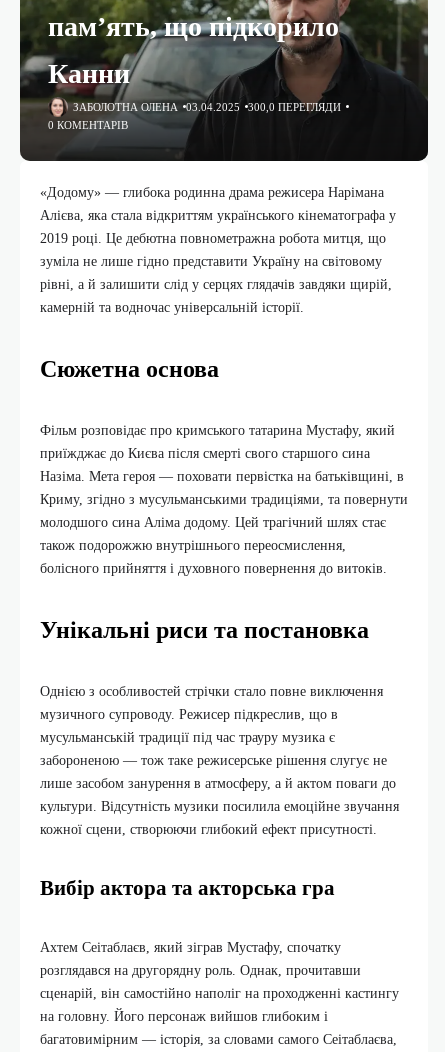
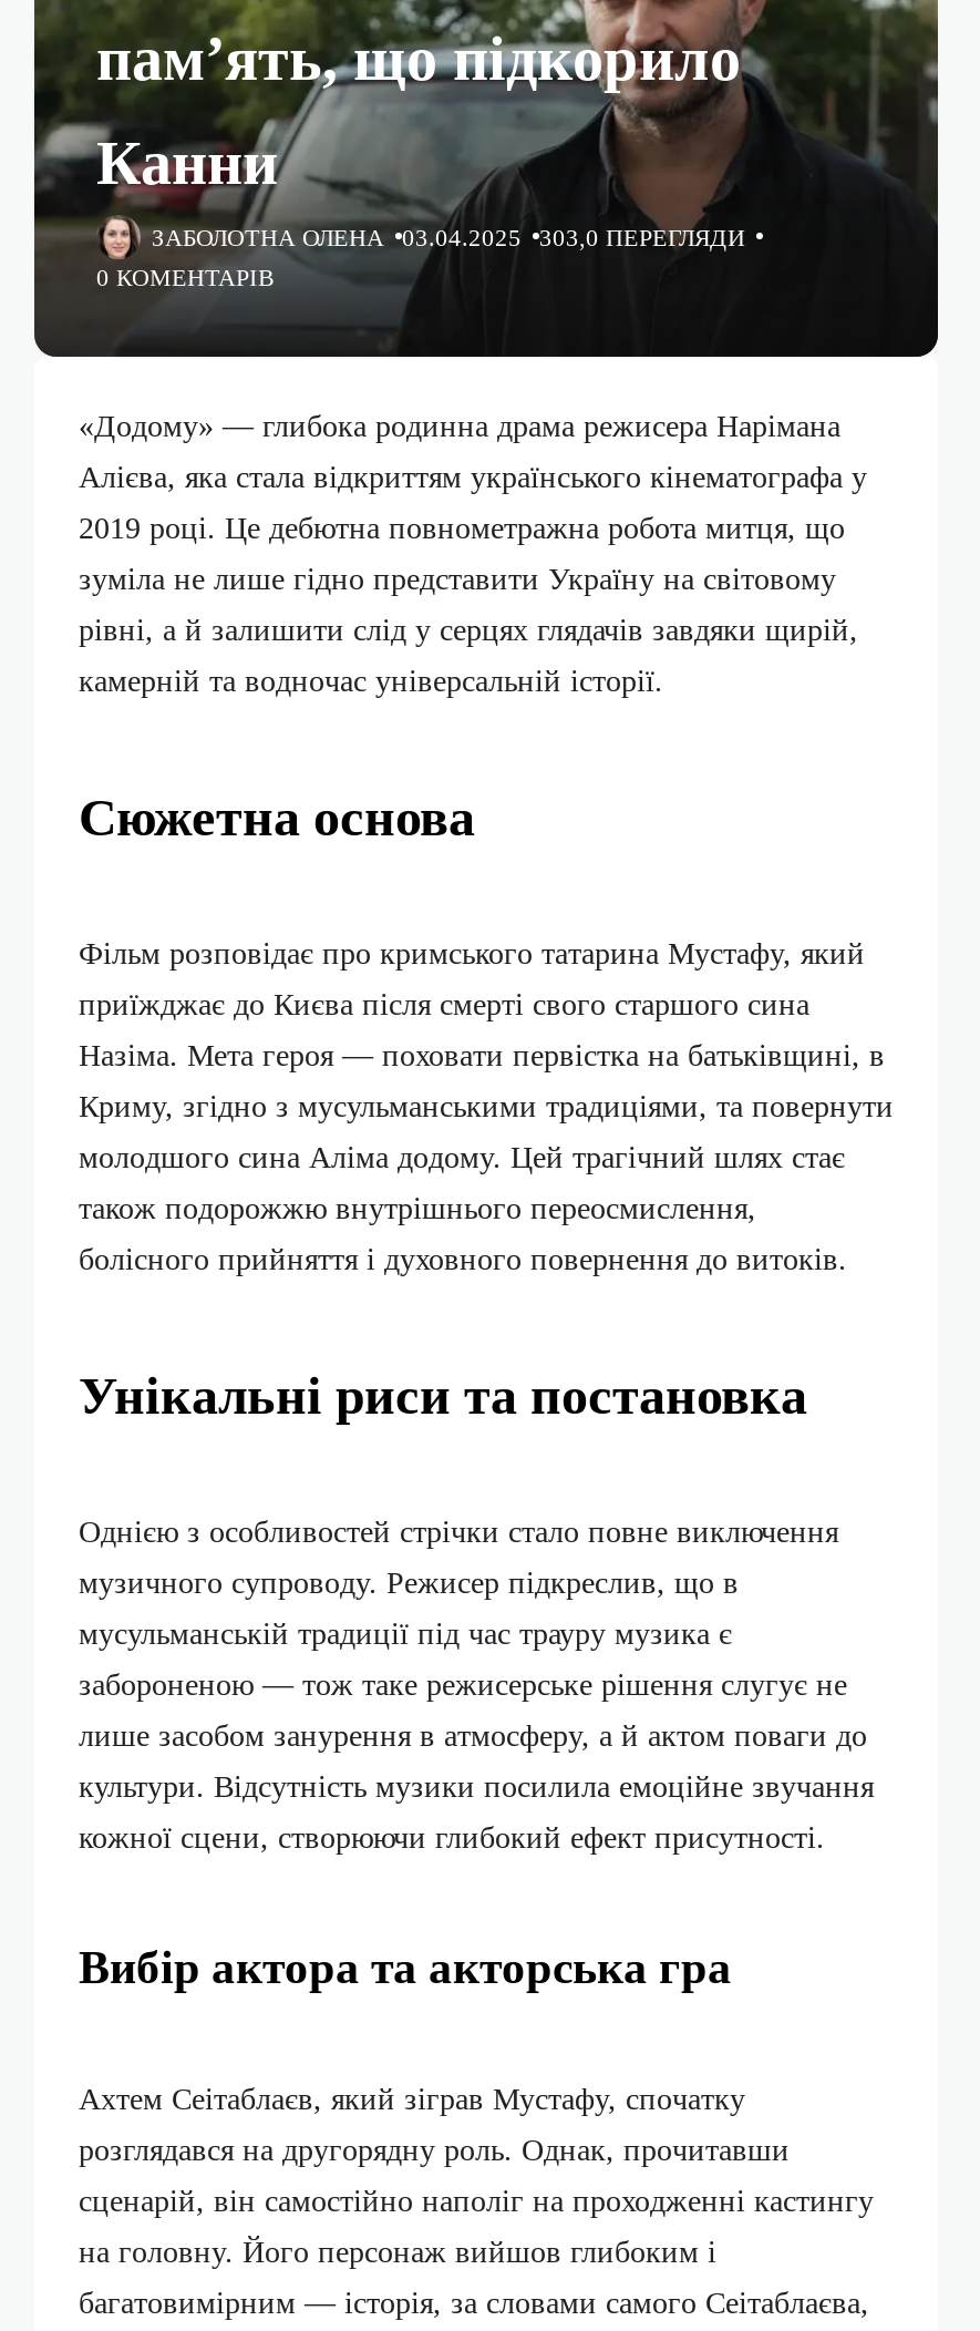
[73,101,341,113] ЗАБОЛОТНА ОЛЕНА 03.04.2025 300,0 ПЕРЕГЛЯДИ -> [152,224,745,250] ЗАБОЛОТНА ОЛЕНА 03.04.2025 303,0 ПЕРЕГЛЯДИ

